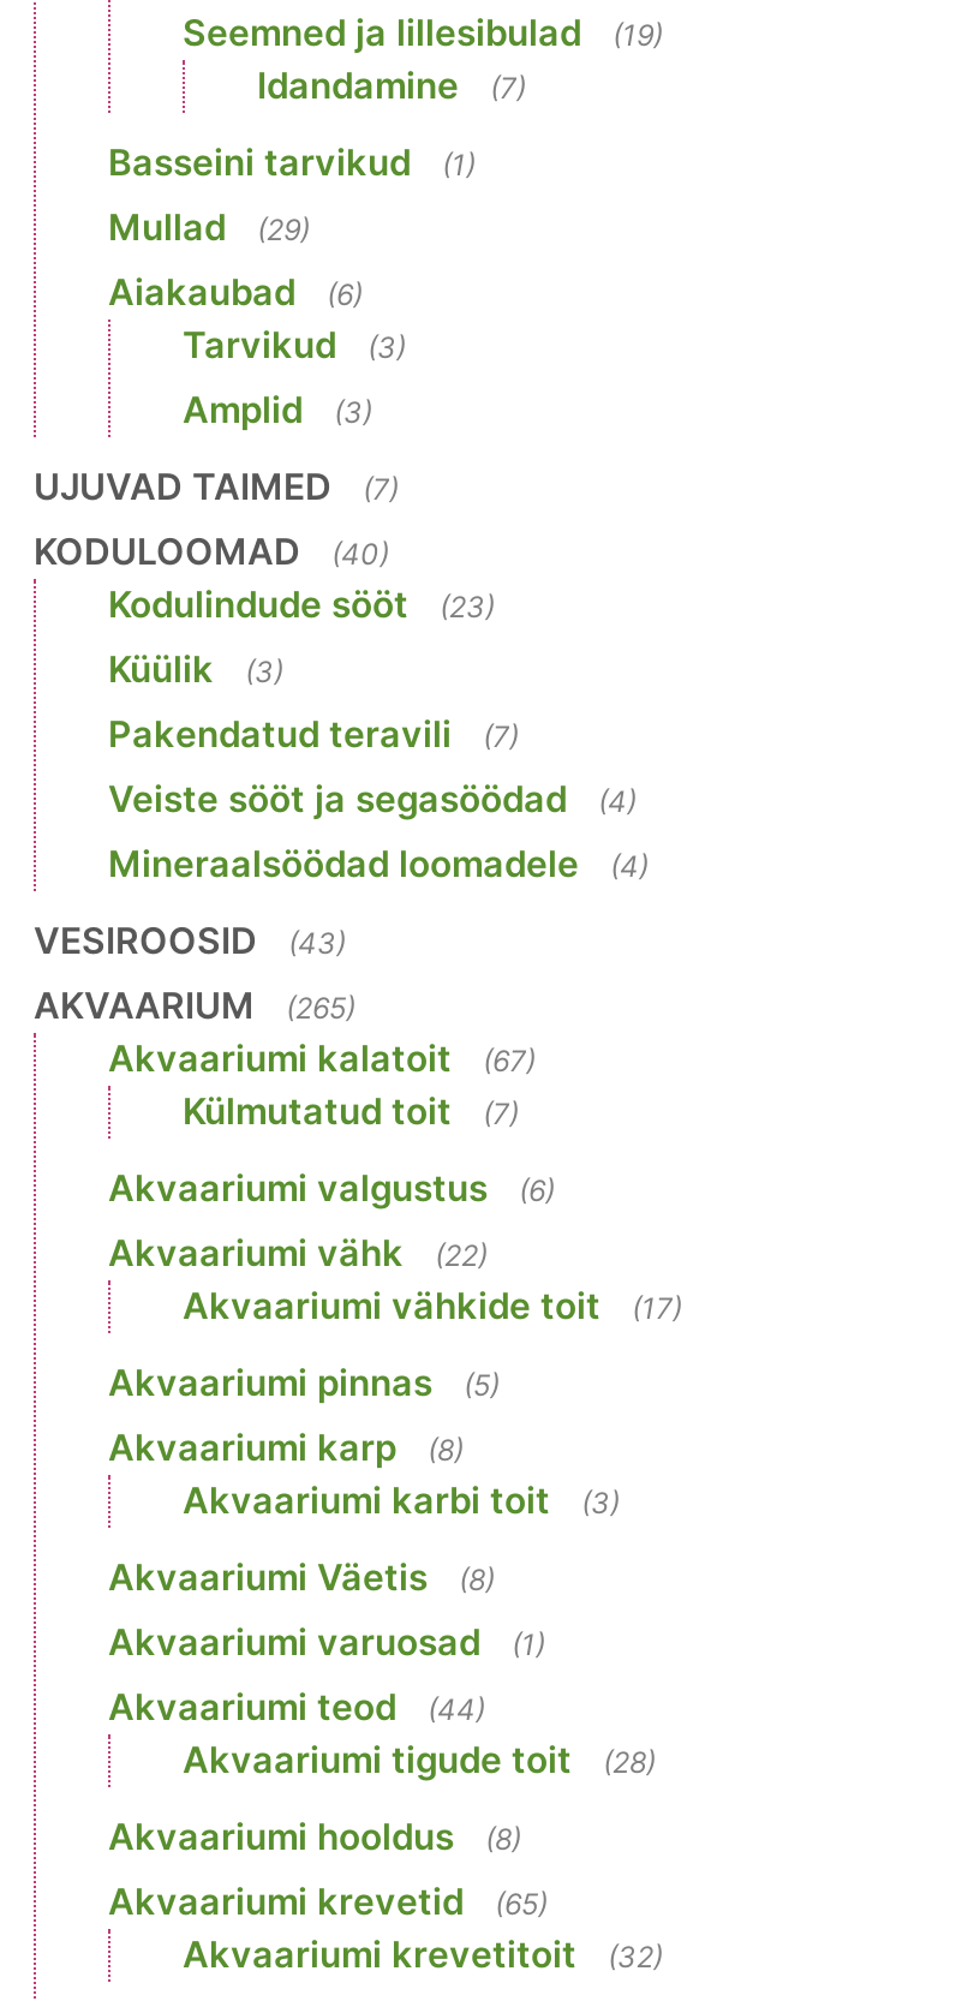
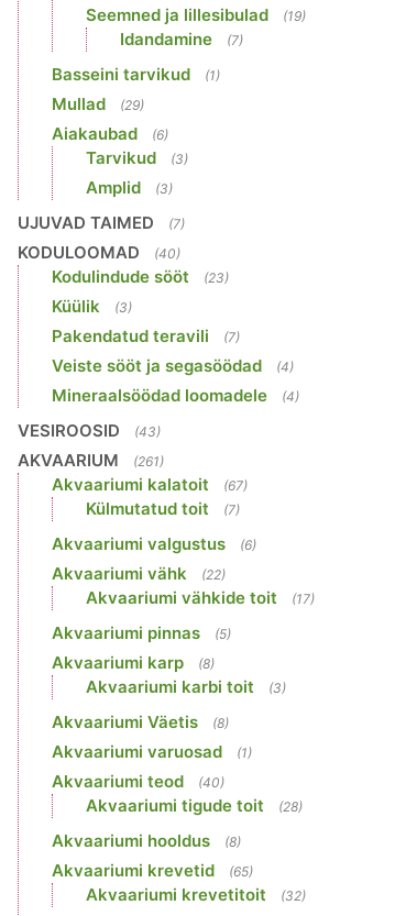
[34,982,355,1028] AKVAARIUM (265) -> [18,450,164,471] AKVAARIUM (261)
[108,1684,485,1730] Akvaariumi teod (44) -> [52,771,224,792] Akvaariumi teod (40)

